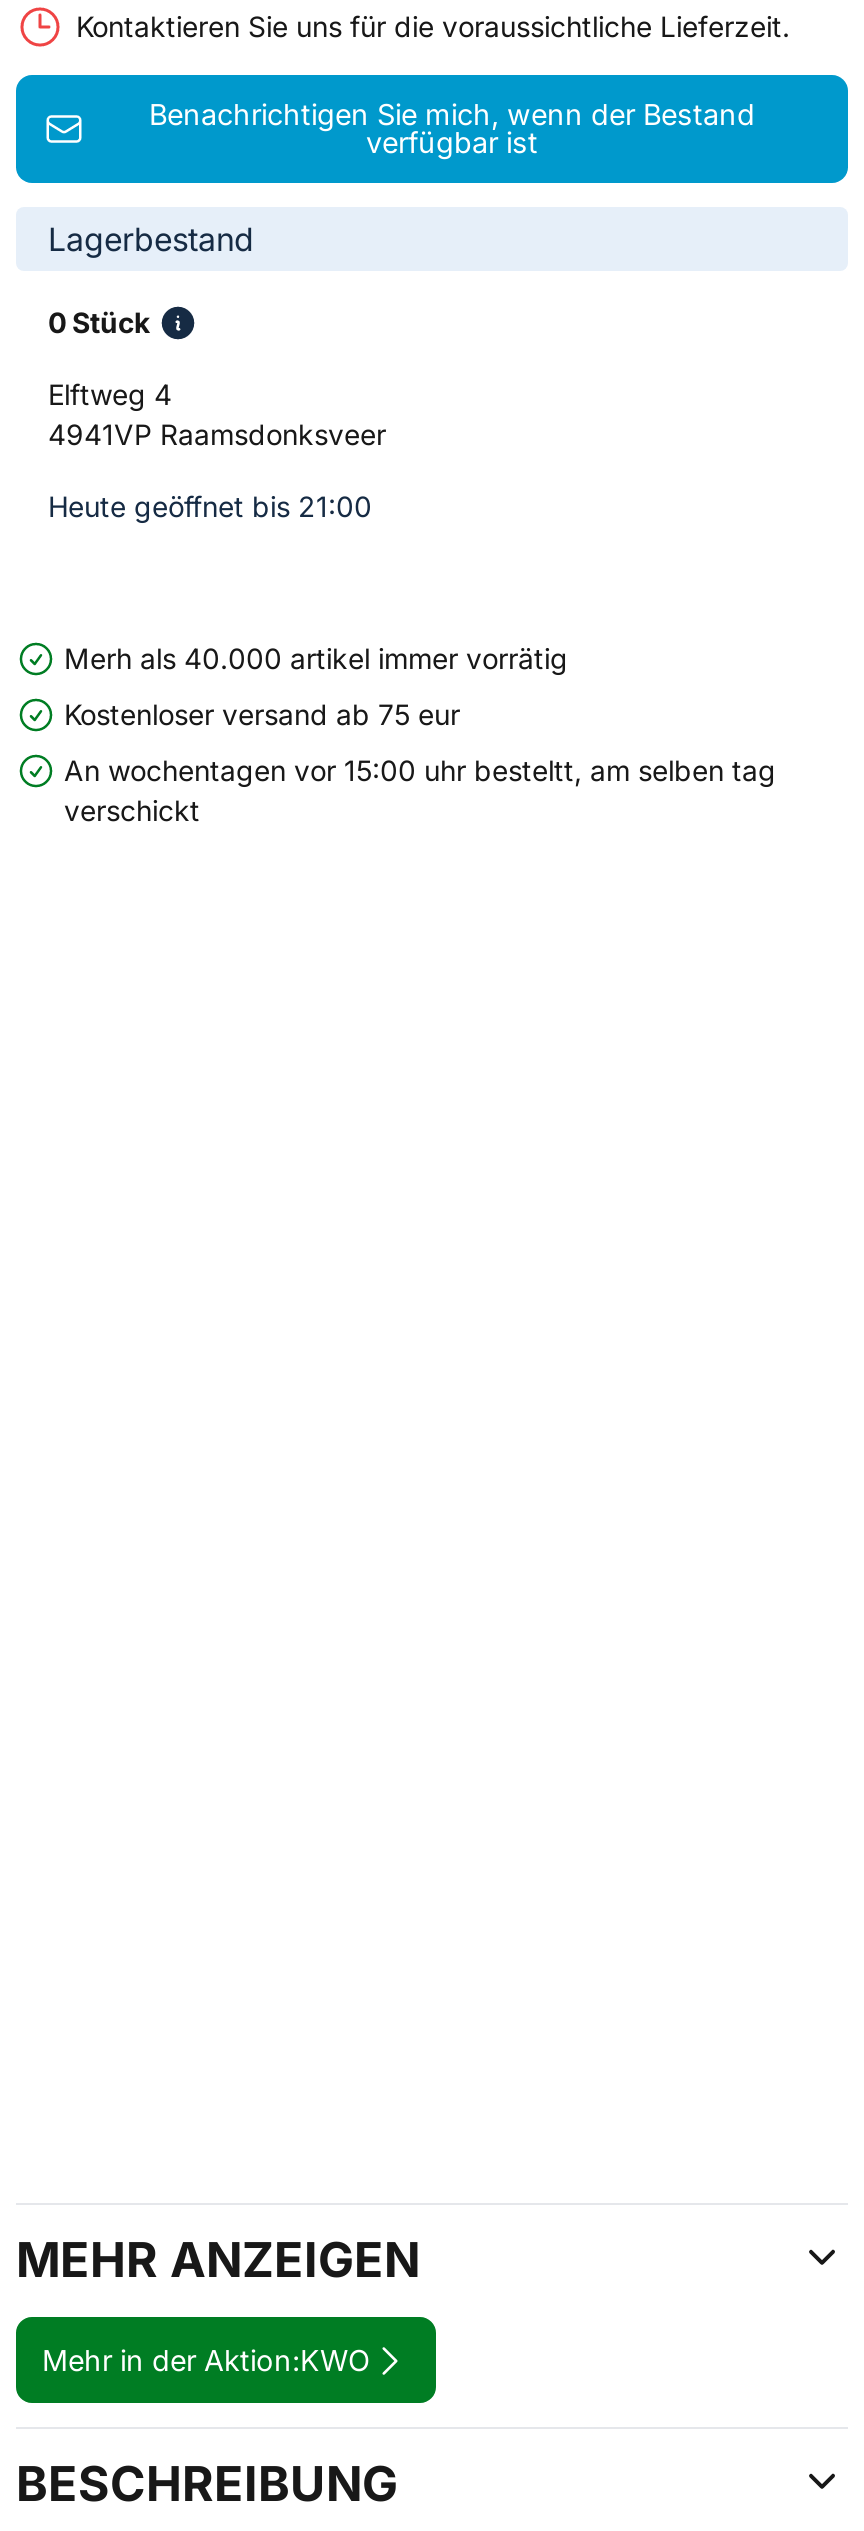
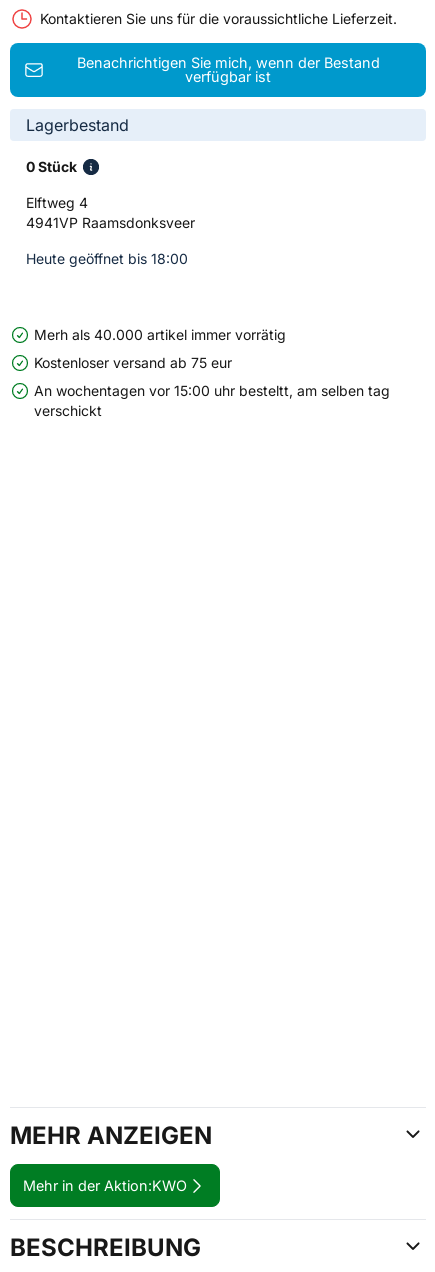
[68,488,372,522] Heute geöffnet bis 21:00 -> [36,250,188,267] Heute geöffnet bis 18:00

